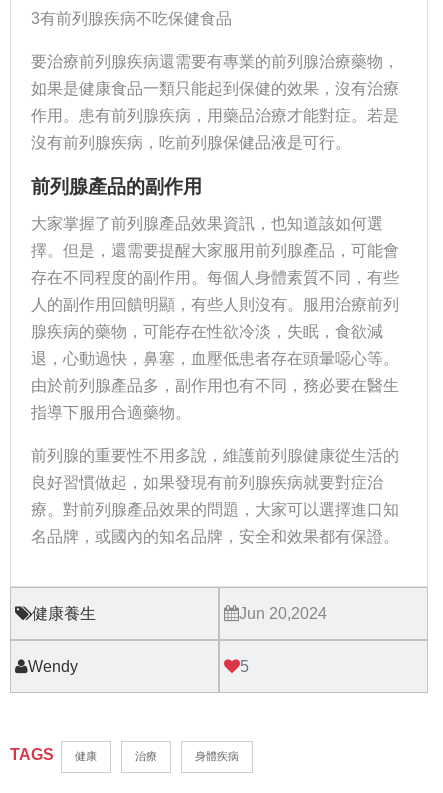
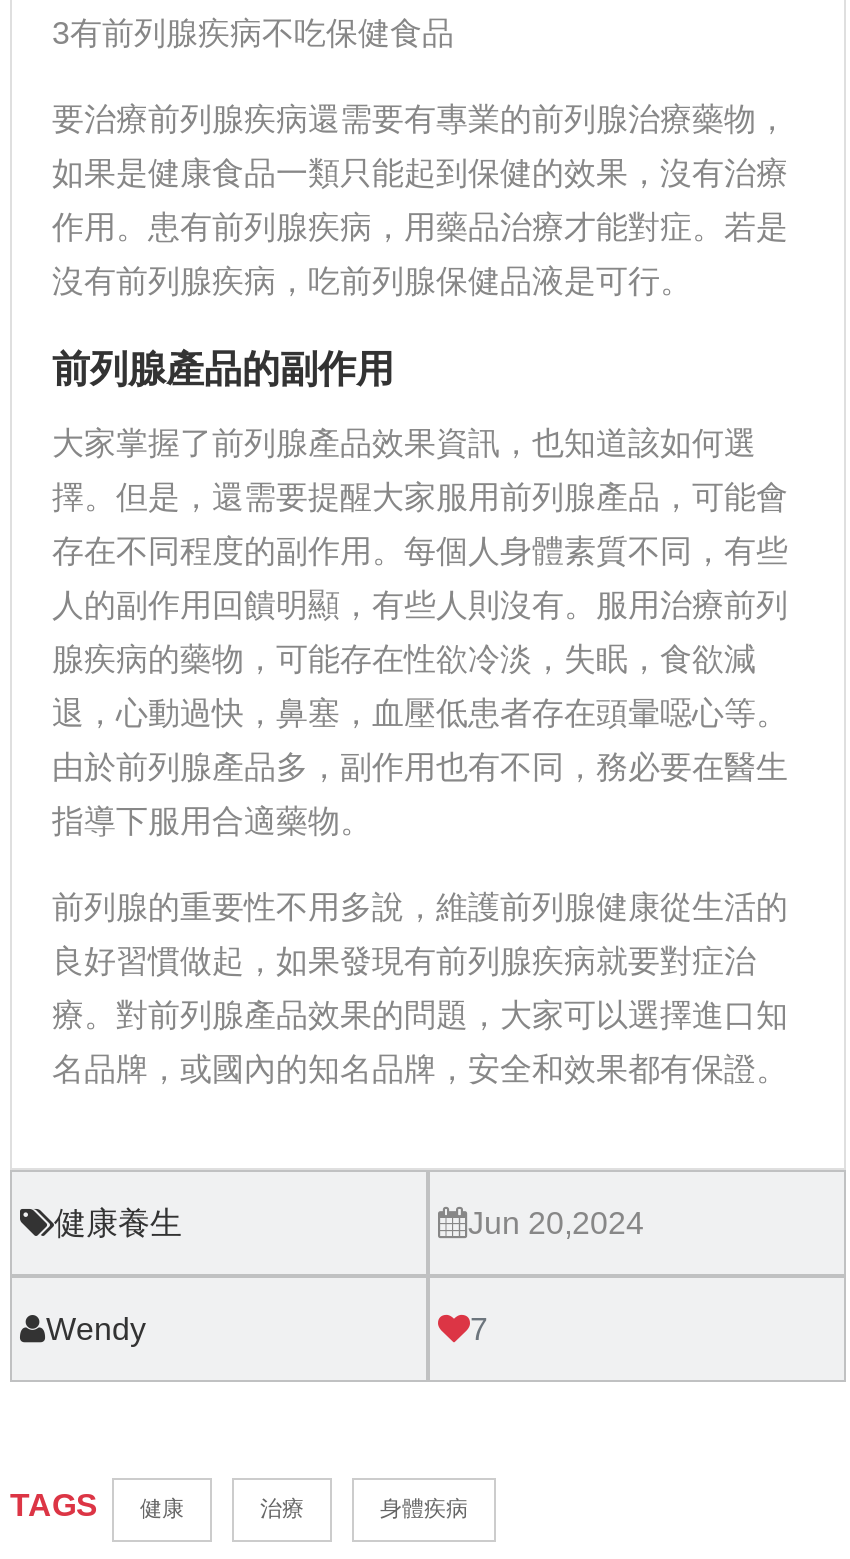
[240,658,249,675] 5 -> [470,1312,488,1346] 7

